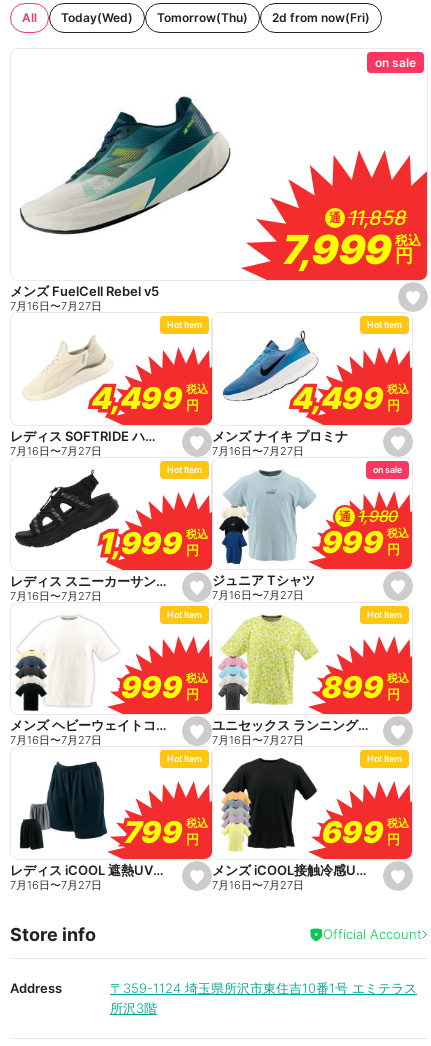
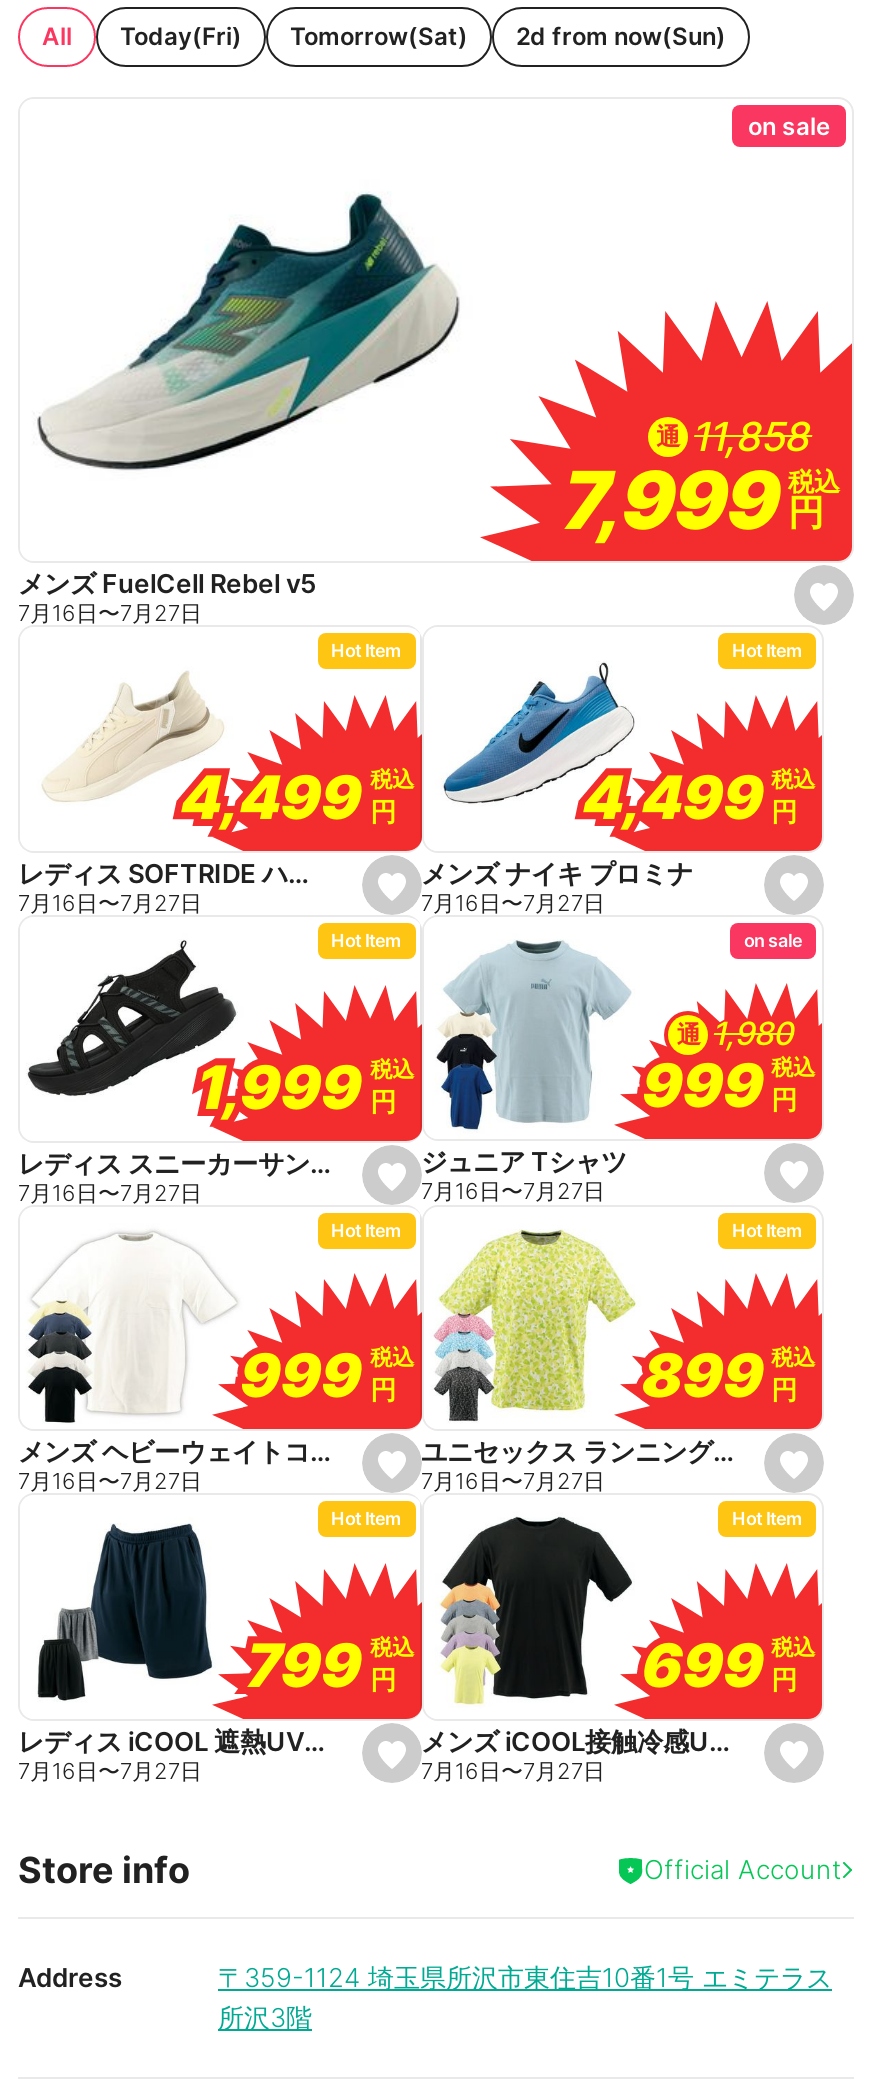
[61,10,370,25] Today(Wed) | Tomorrow(Thu) | 2d from now(Fri) -> [120,20,726,50] Today(Fri) | Tomorrow(Sat) | 2d from now(Sun)

